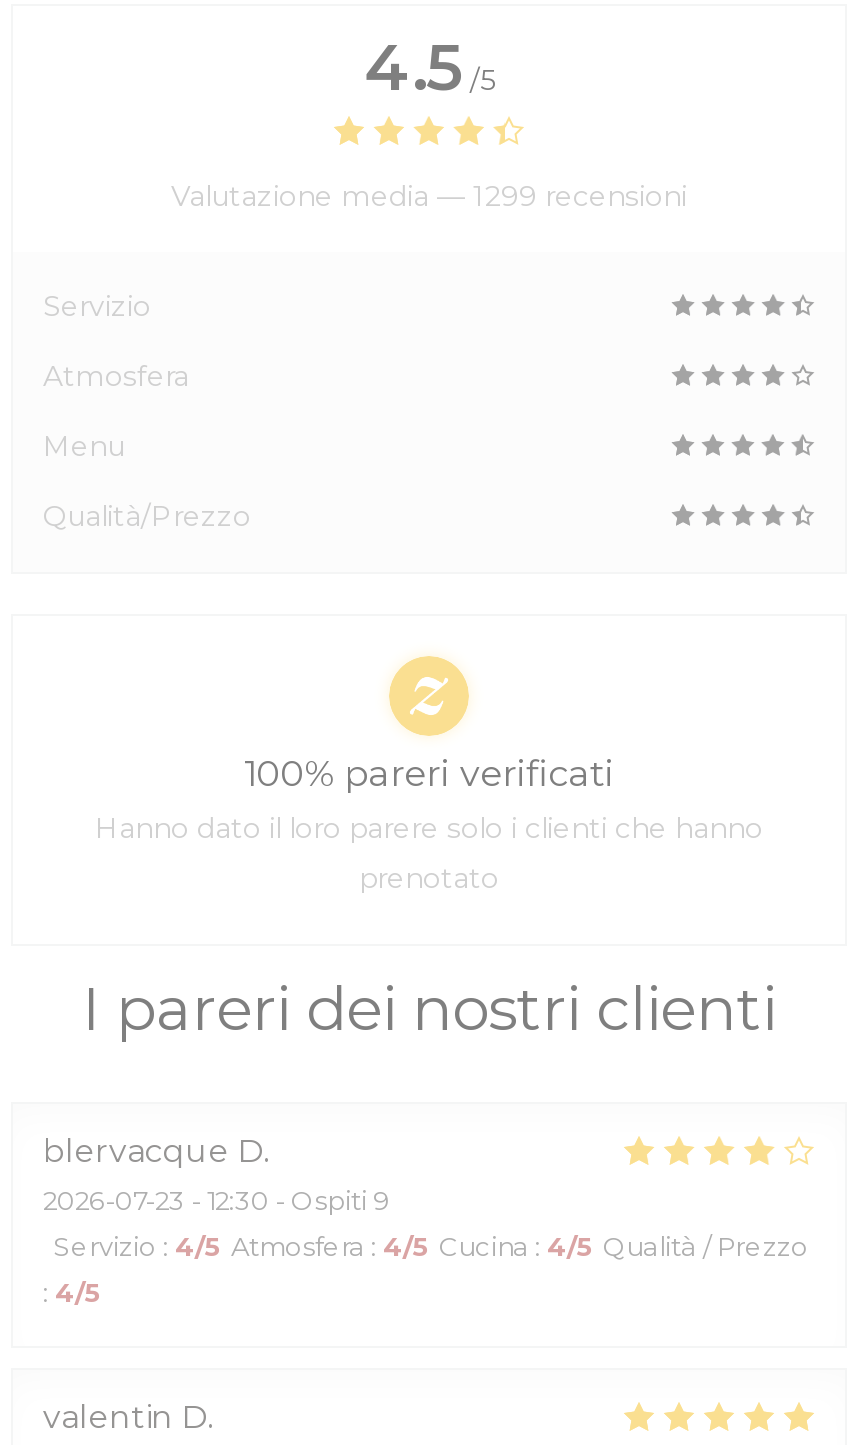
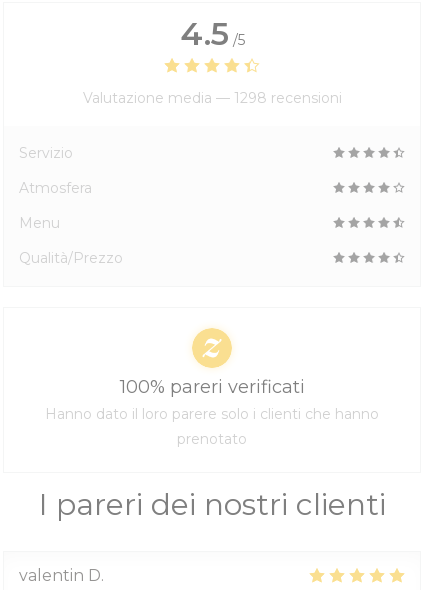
[171,178,687,214] Valutazione media — 1299 recensioni -> [82,89,341,107] Valutazione media — 1298 recensioni
[43,1132,809,1308] blervacque D | 2026-07-23 - 12:30 - Ospiti 9 | Servizio: 4/5 Atmosfera: 4/5 Cucina: 4/5 Qualità / Prezzo | : 4/5 -> none

